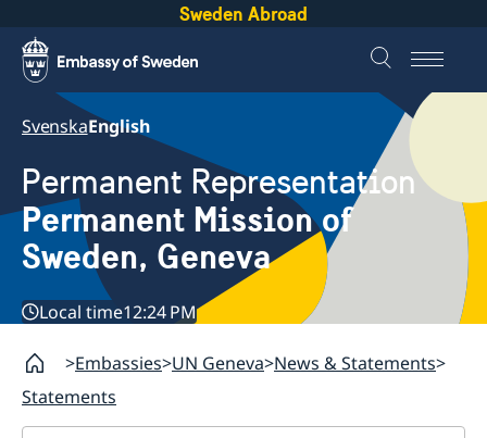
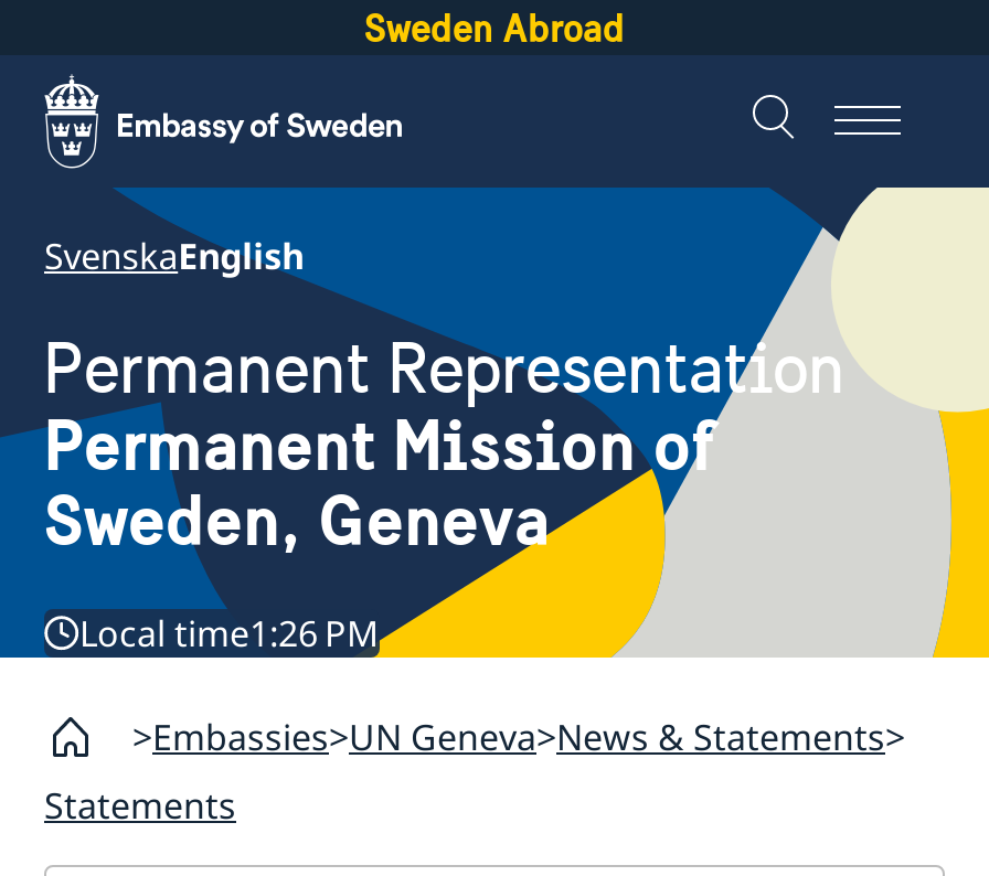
[39,301,197,324] Local time12:24 PM -> [79,610,380,659] Local time1:26 PM

